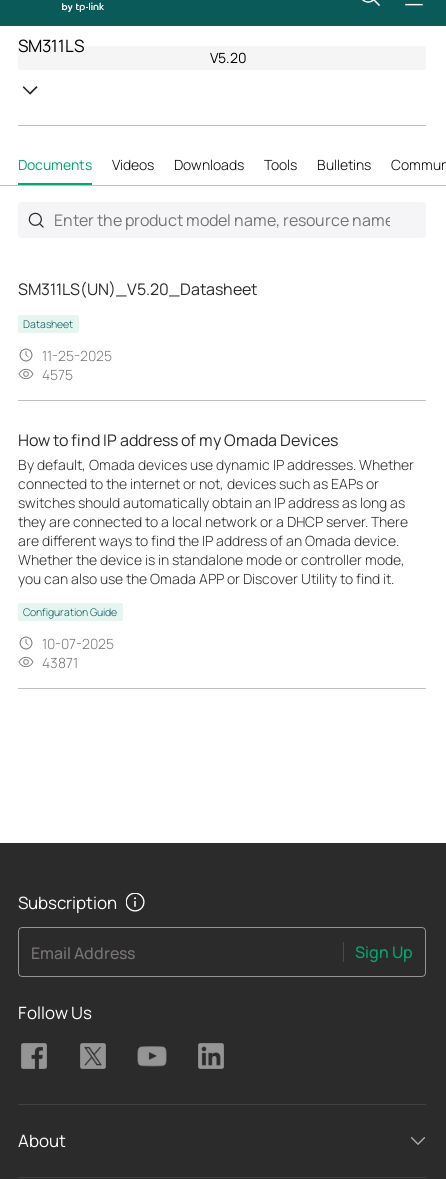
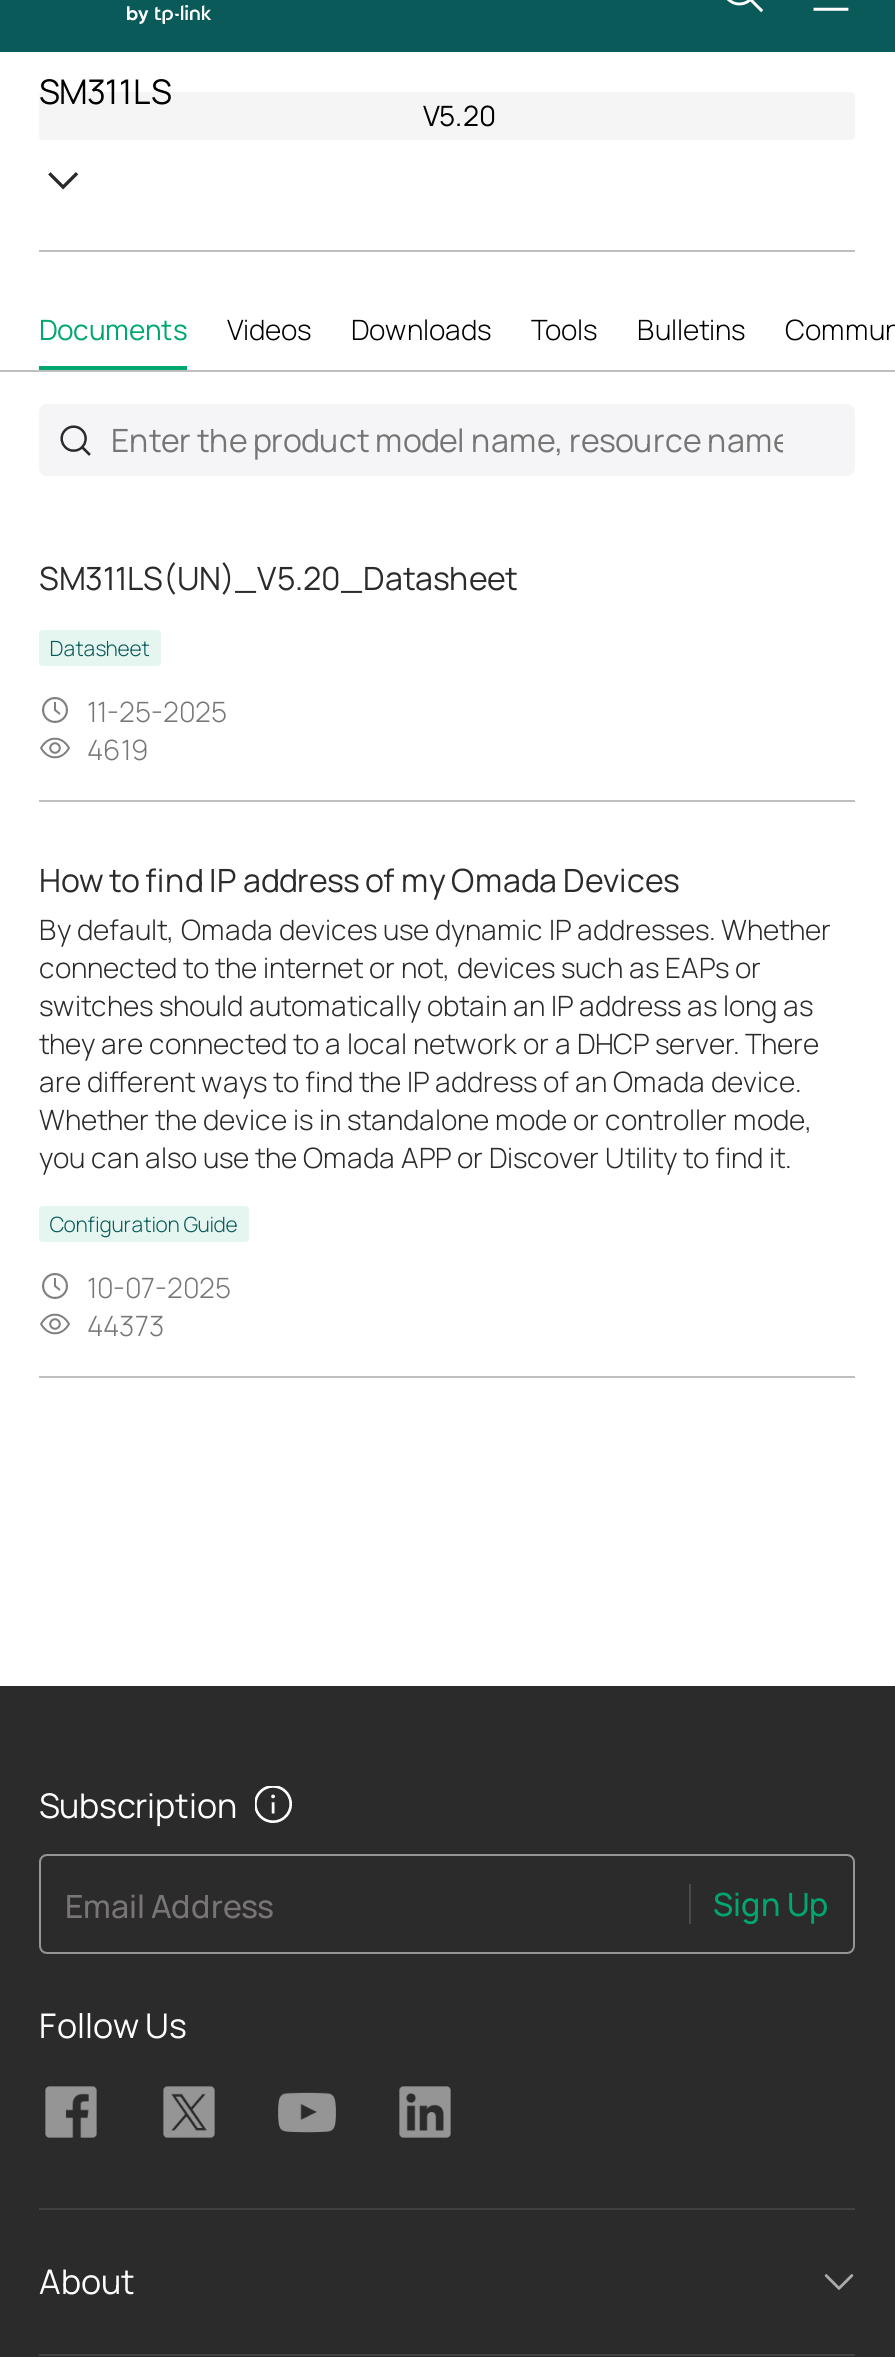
[42,365,73,384] 4575 -> [87,730,149,768] 4619
[42,653,78,672] 43871 -> [87,1306,165,1344] 44373

